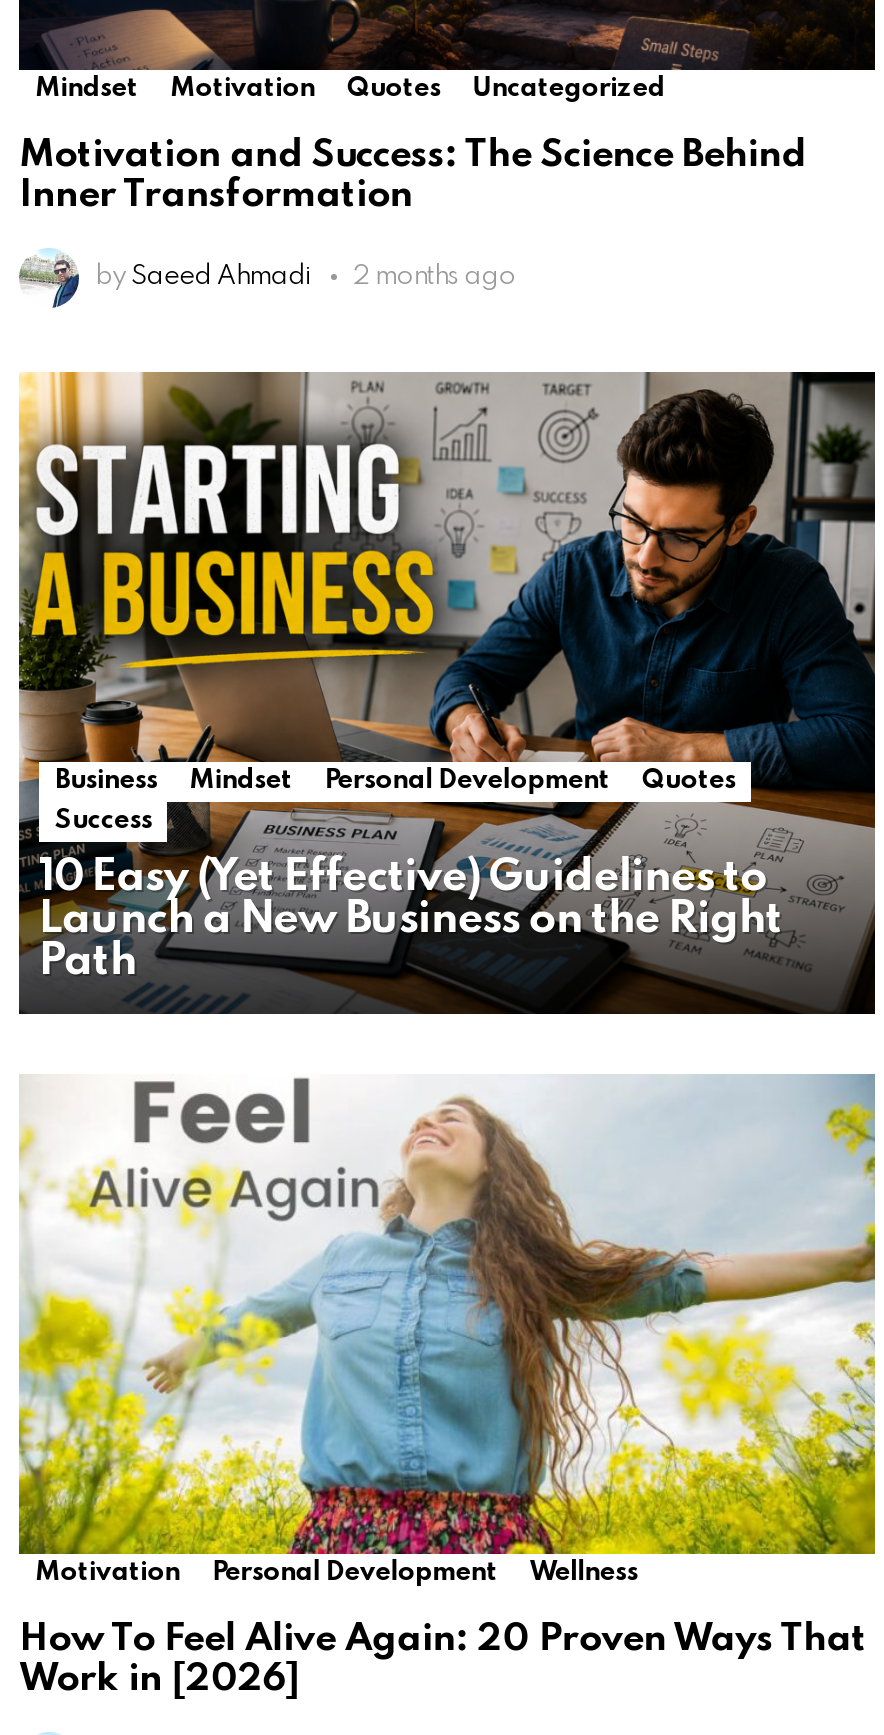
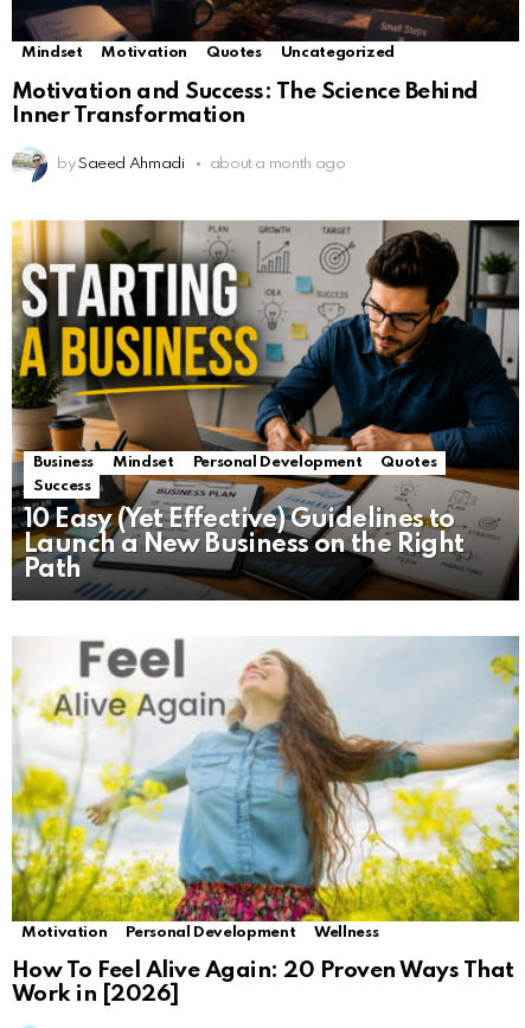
[352,263,516,289] 2 months ago -> [209,156,345,171] about a month ago

